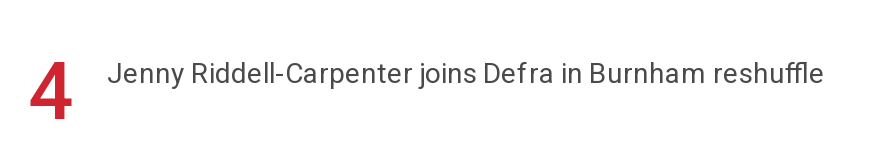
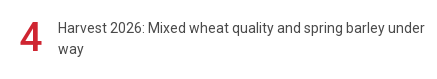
[107,57,825,89] Jenny Riddell-Carpenter joins Defra in Burnham reshuffle -> [58,20,425,57] Harvest 2026: Mixed wheat quality and spring barley under | way

